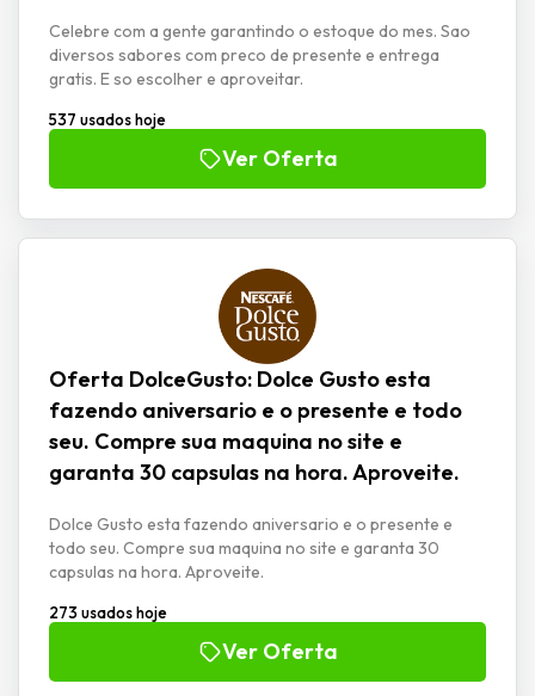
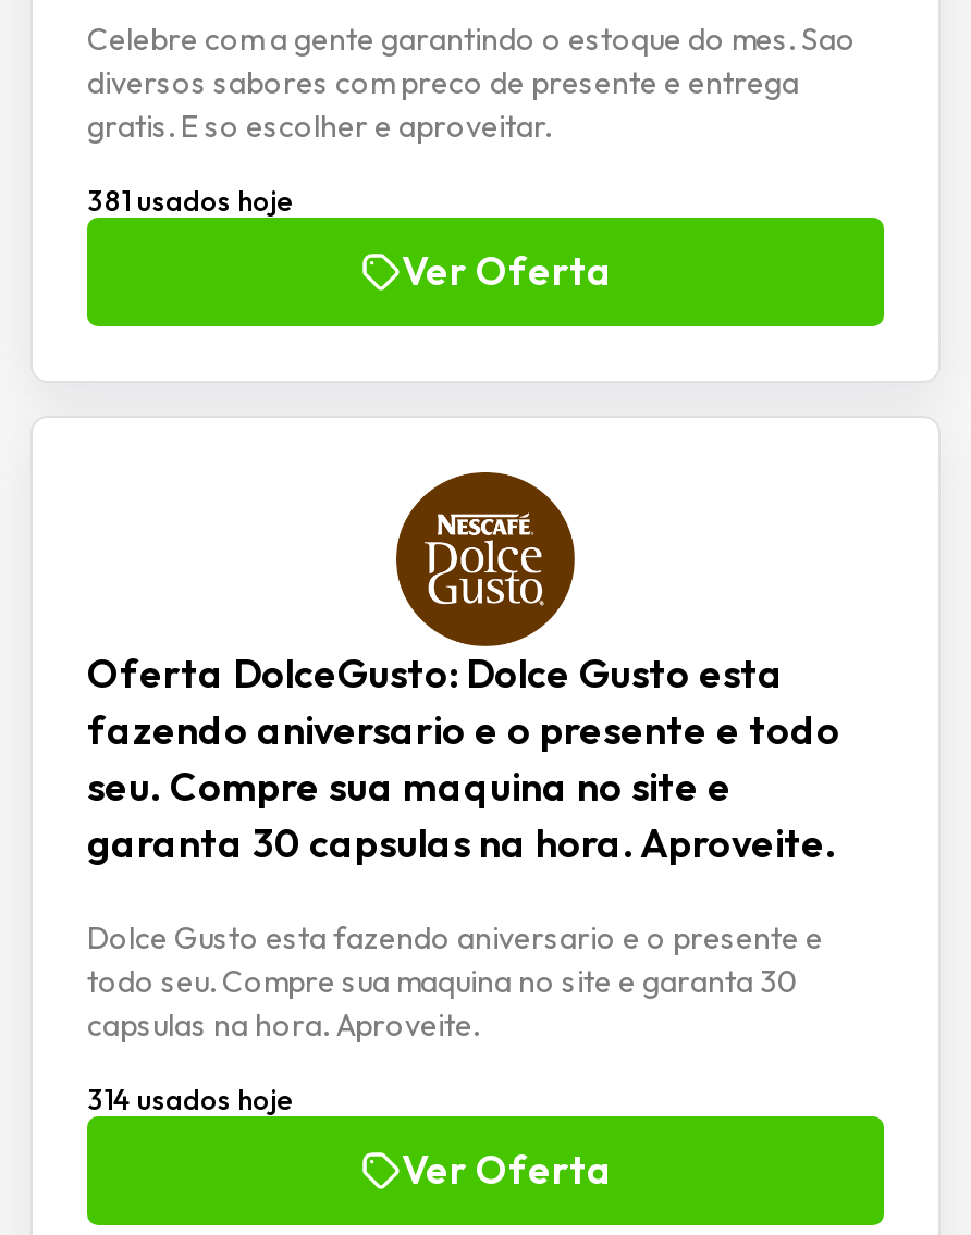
[49,110,166,129] 537 usados hoje -> [87,183,294,218] 381 usados hoje
[49,603,167,622] 273 usados hoje -> [87,1082,294,1116] 314 usados hoje

